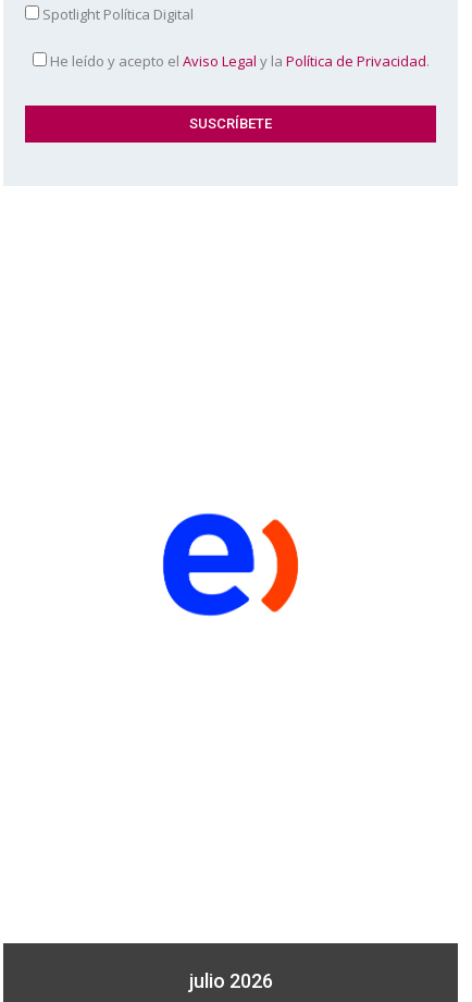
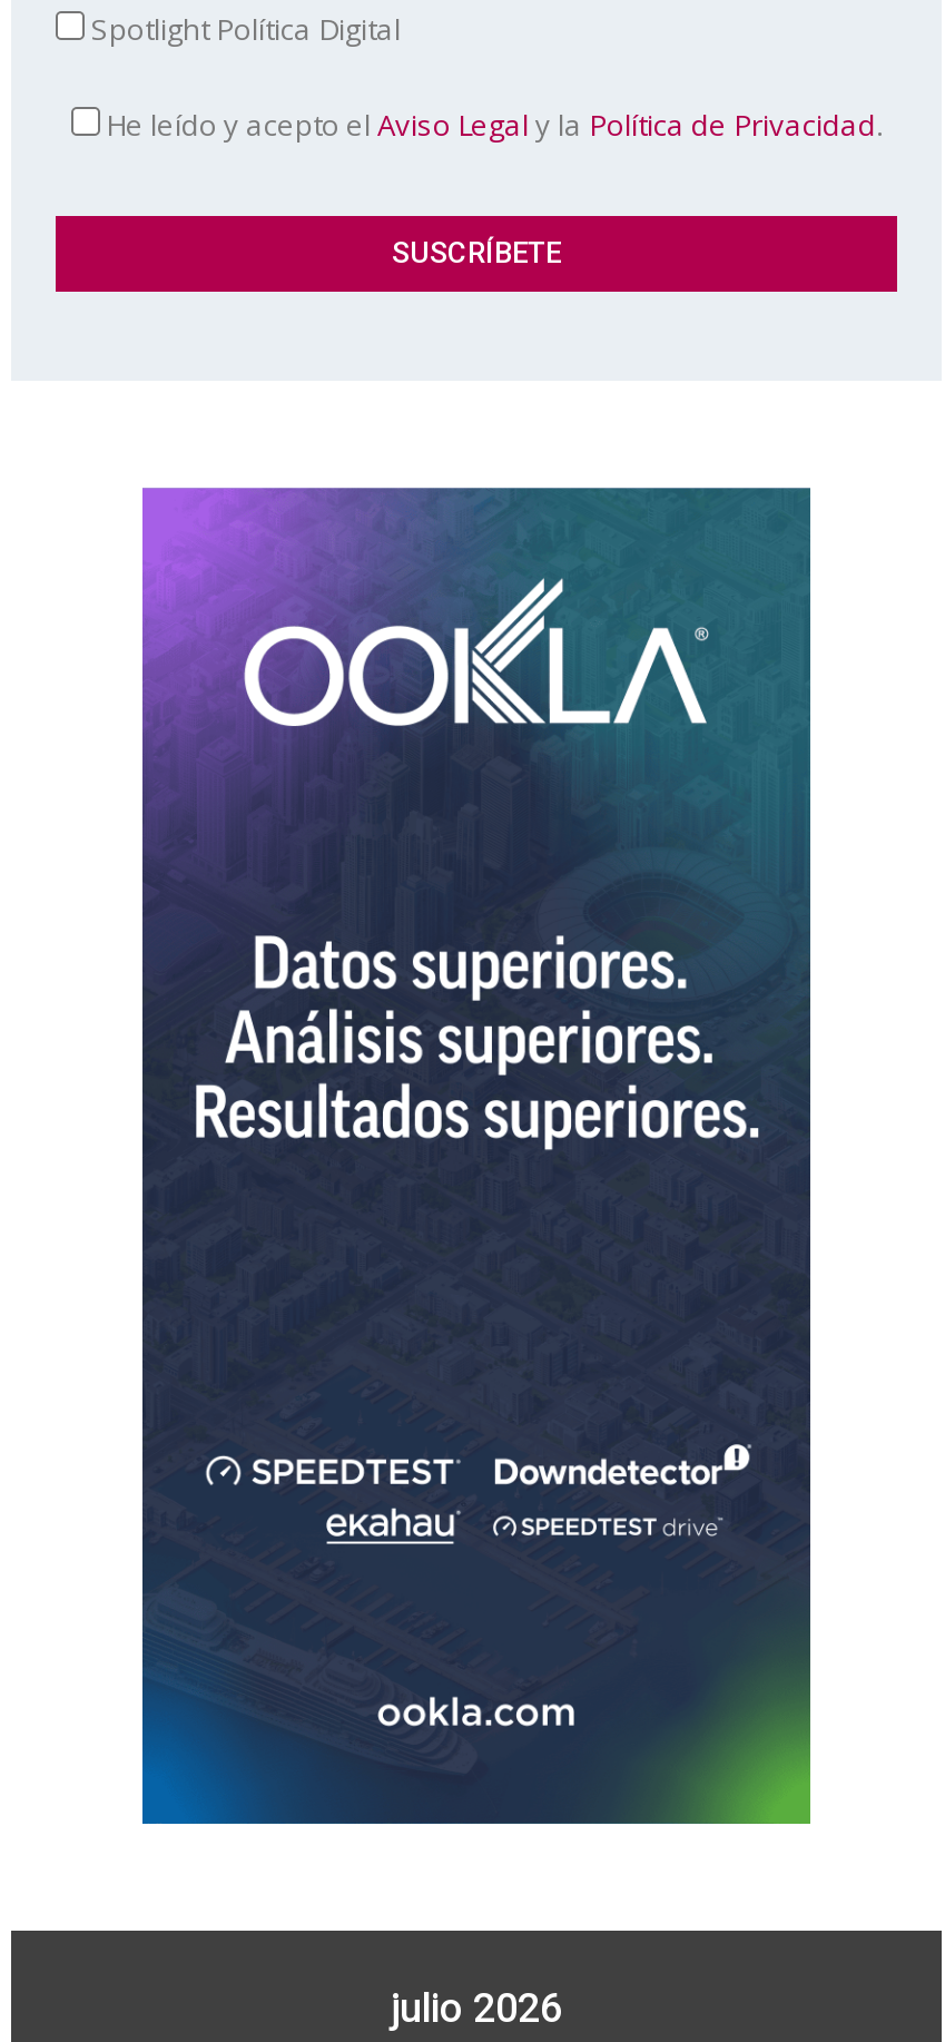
none -> [140,485,813,1826] [image]

